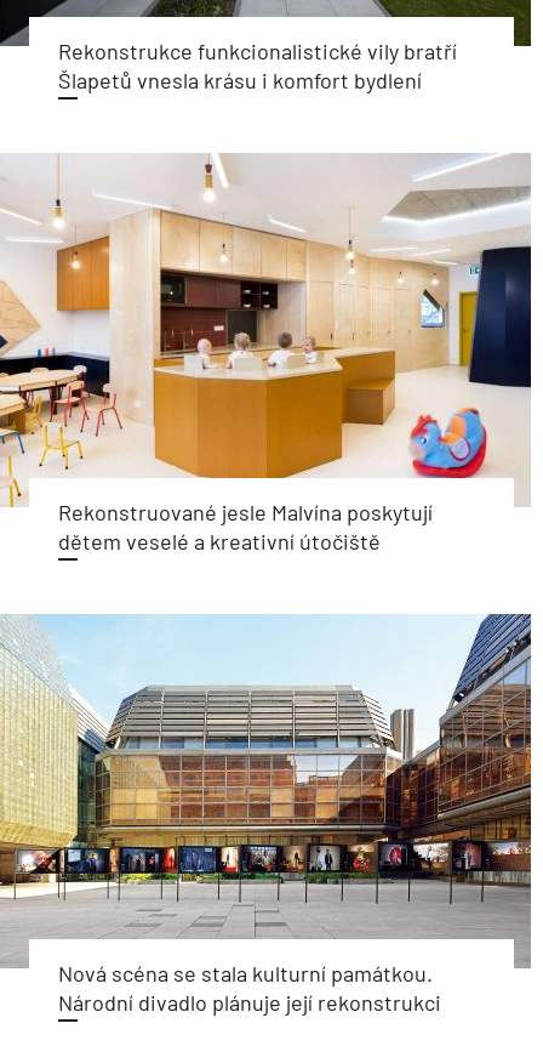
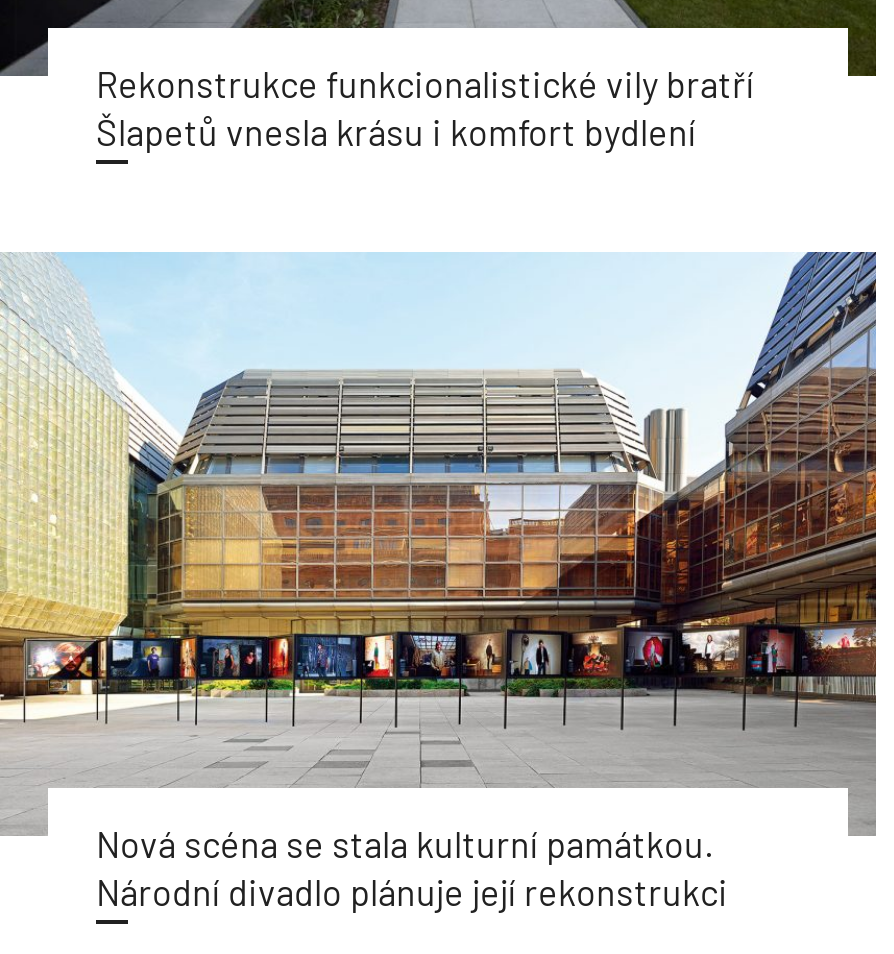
[4,153,531,554] [image] | Rekonstruované jesle Malvína poskytují | dětem veselé a kreativní útočiště -> none

